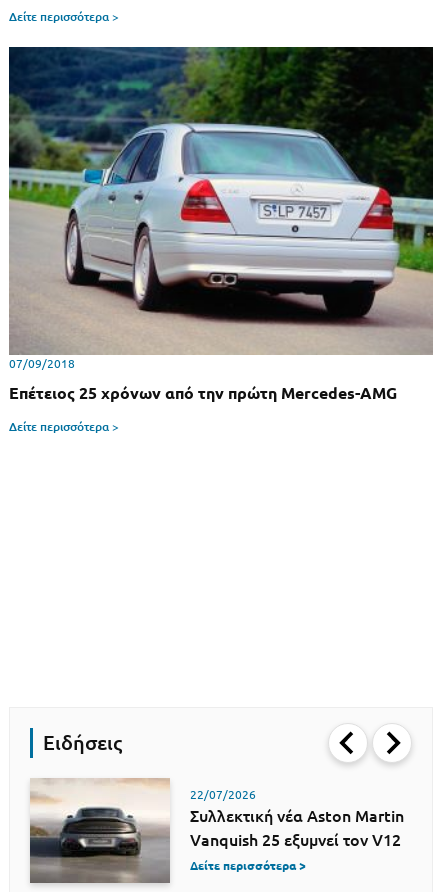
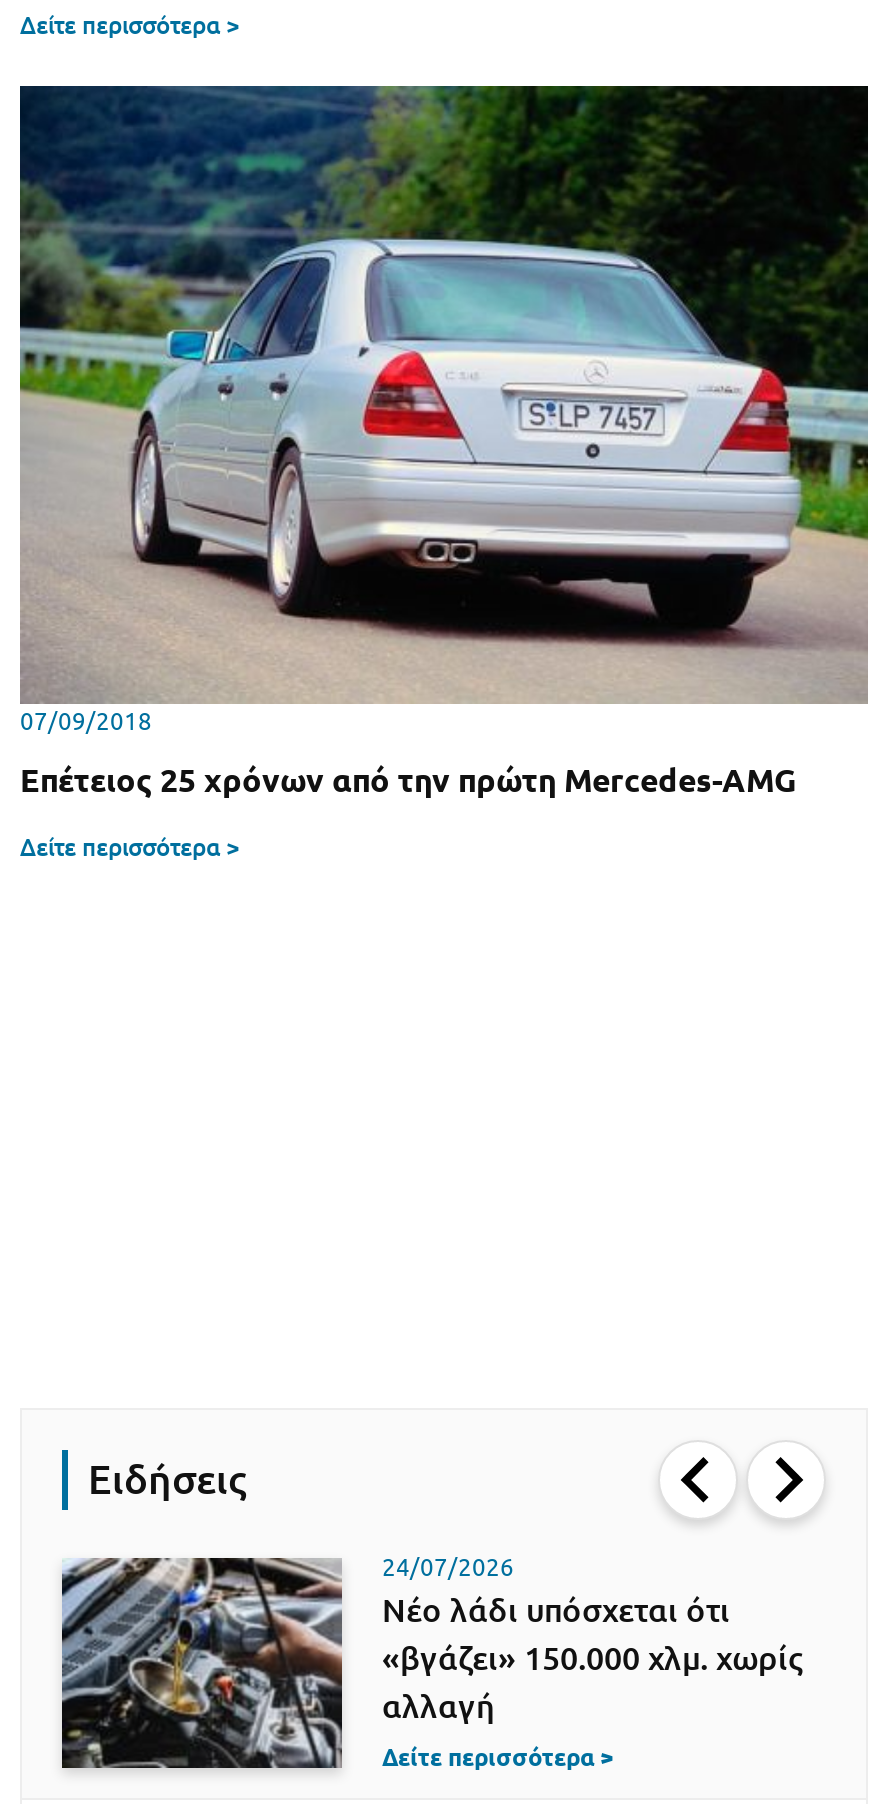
[29,777,404,885] [image] | 22/07/2026 | Συλλεκτική νέα Aston Martin | Vanquish 25 εξυμνεί τον V12 -> [60,1554,802,1794] [image] | 24/07/2026 | Νέο λάδι υπόσχεται ότι | «βγάζει» 150.000 χλμ. χωρίς | αλλαγή

